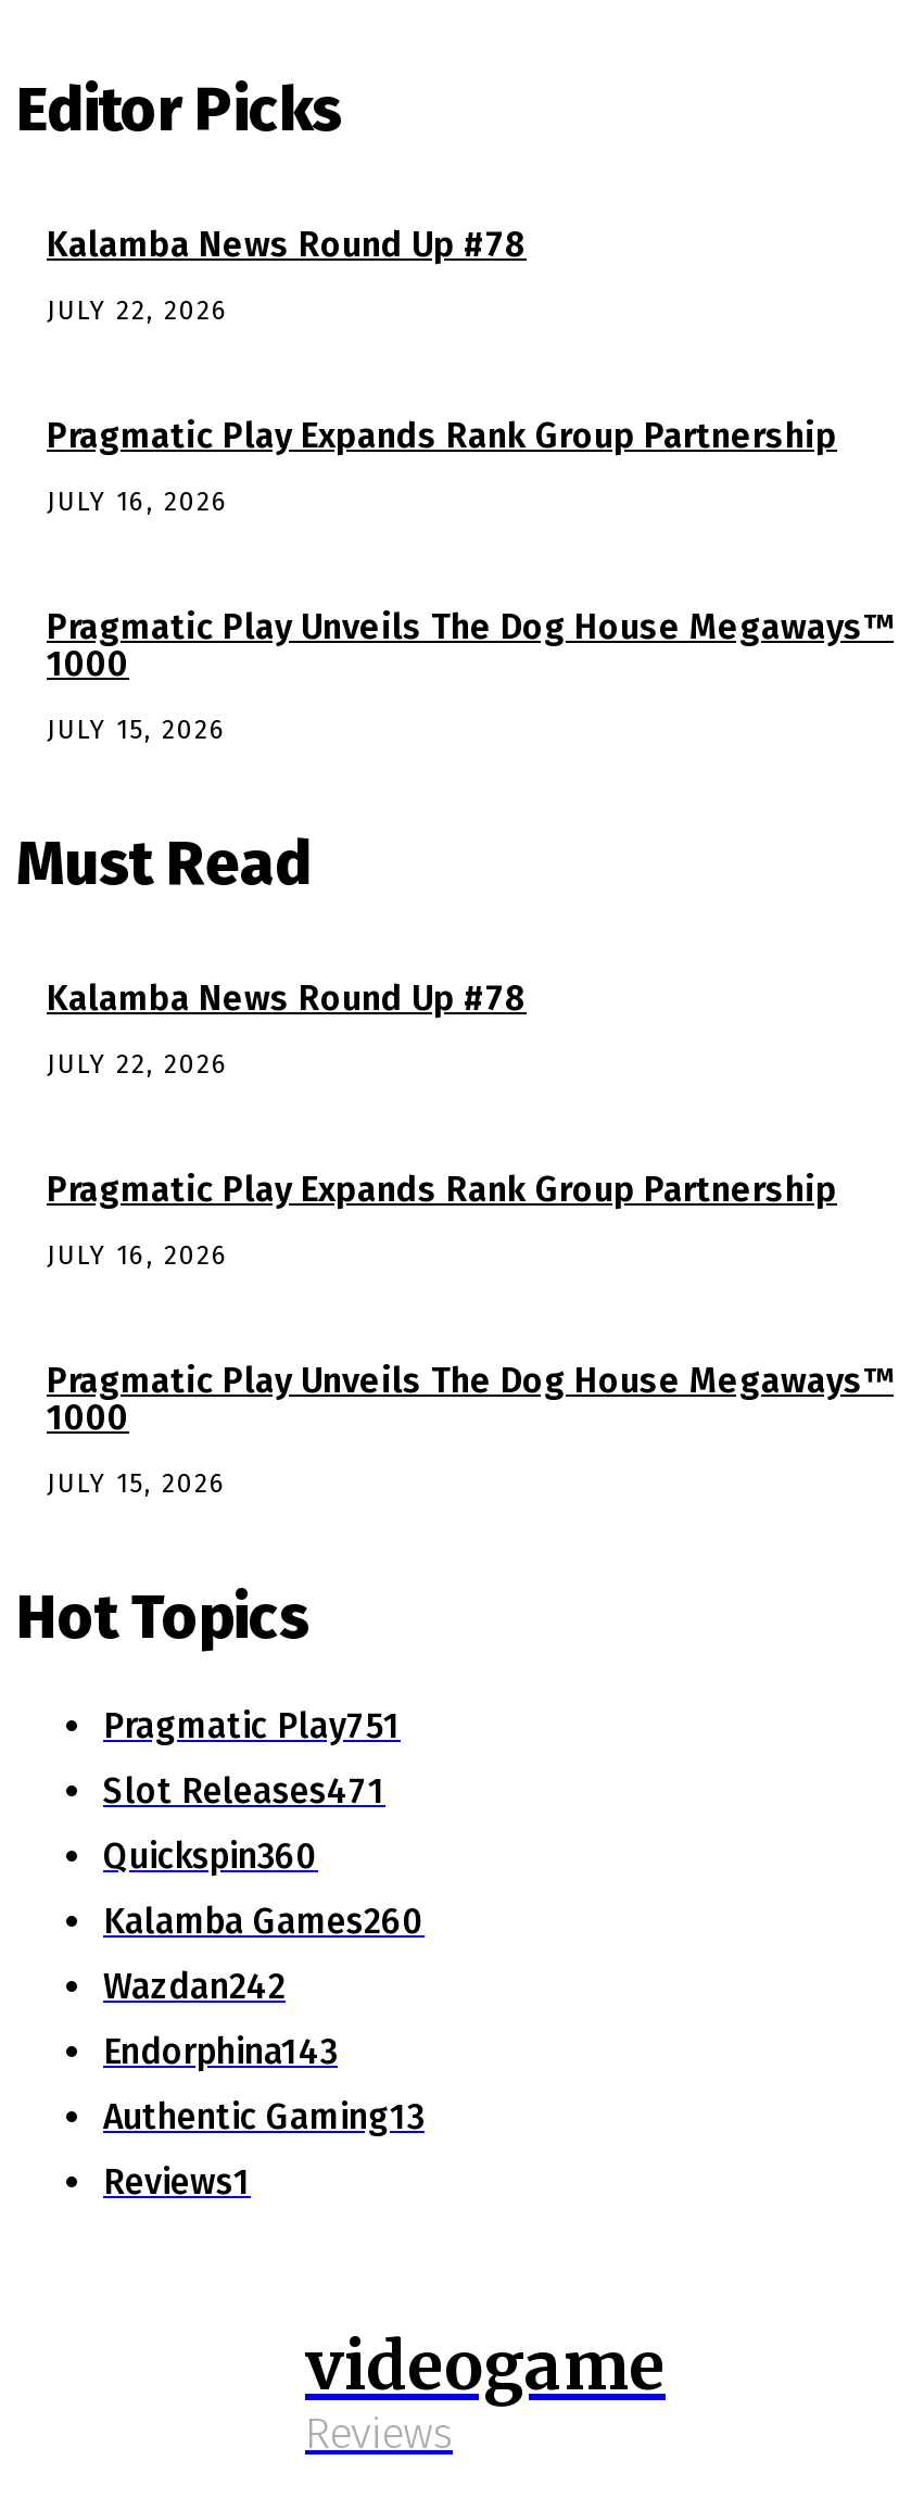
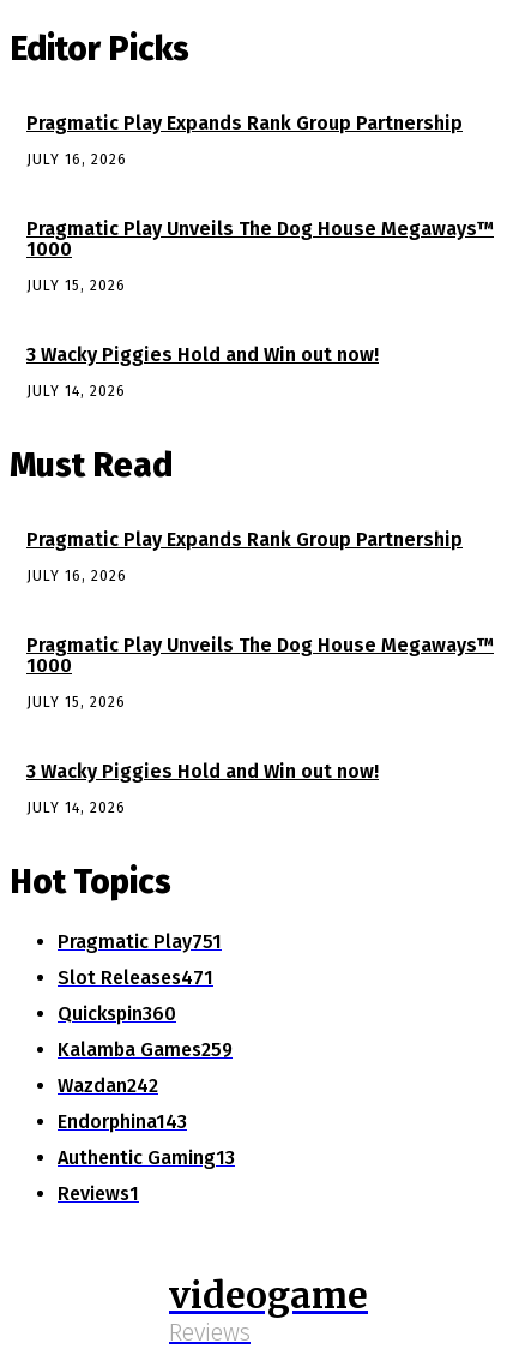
[47,224,527,326] Kalamba News Round Up #78 | JULY 22, 2026 -> none
moved [47,415,894,745] -> [26,112,494,294]: Pragmatic Play Expands Rank Group Partnership | JULY 16, 2026 | Pragmatic Play Unveils The Dog House Megaways™ | 1000 | JULY 15, 2026
none -> [26,343,379,400] 3 Wacky Piggies Hold and Win out now! | JULY 14, 2026
[47,978,527,1080] Kalamba News Round Up #78 | JULY 22, 2026 -> none
moved [47,1169,894,1499] -> [26,528,494,711]: Pragmatic Play Expands Rank Group Partnership | JULY 16, 2026 | Pragmatic Play Unveils The Dog House Megaways™ | 1000 | JULY 15, 2026
none -> [26,760,379,816] 3 Wacky Piggies Hold and Win out now! | JULY 14, 2026
[103,1901,425,1942] Kalamba Games260 -> [58,1038,233,1061] Kalamba Games259

